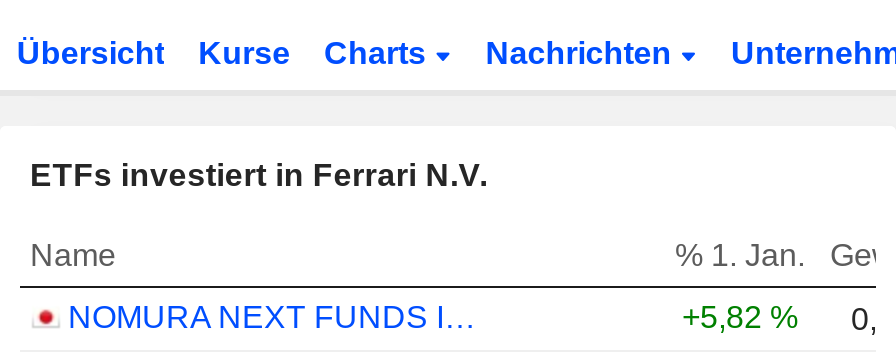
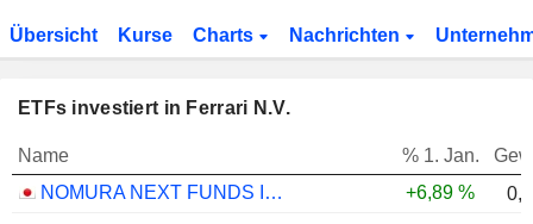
[682,300,798,334] +5,82 % -> [406,182,475,203] +6,89 %

